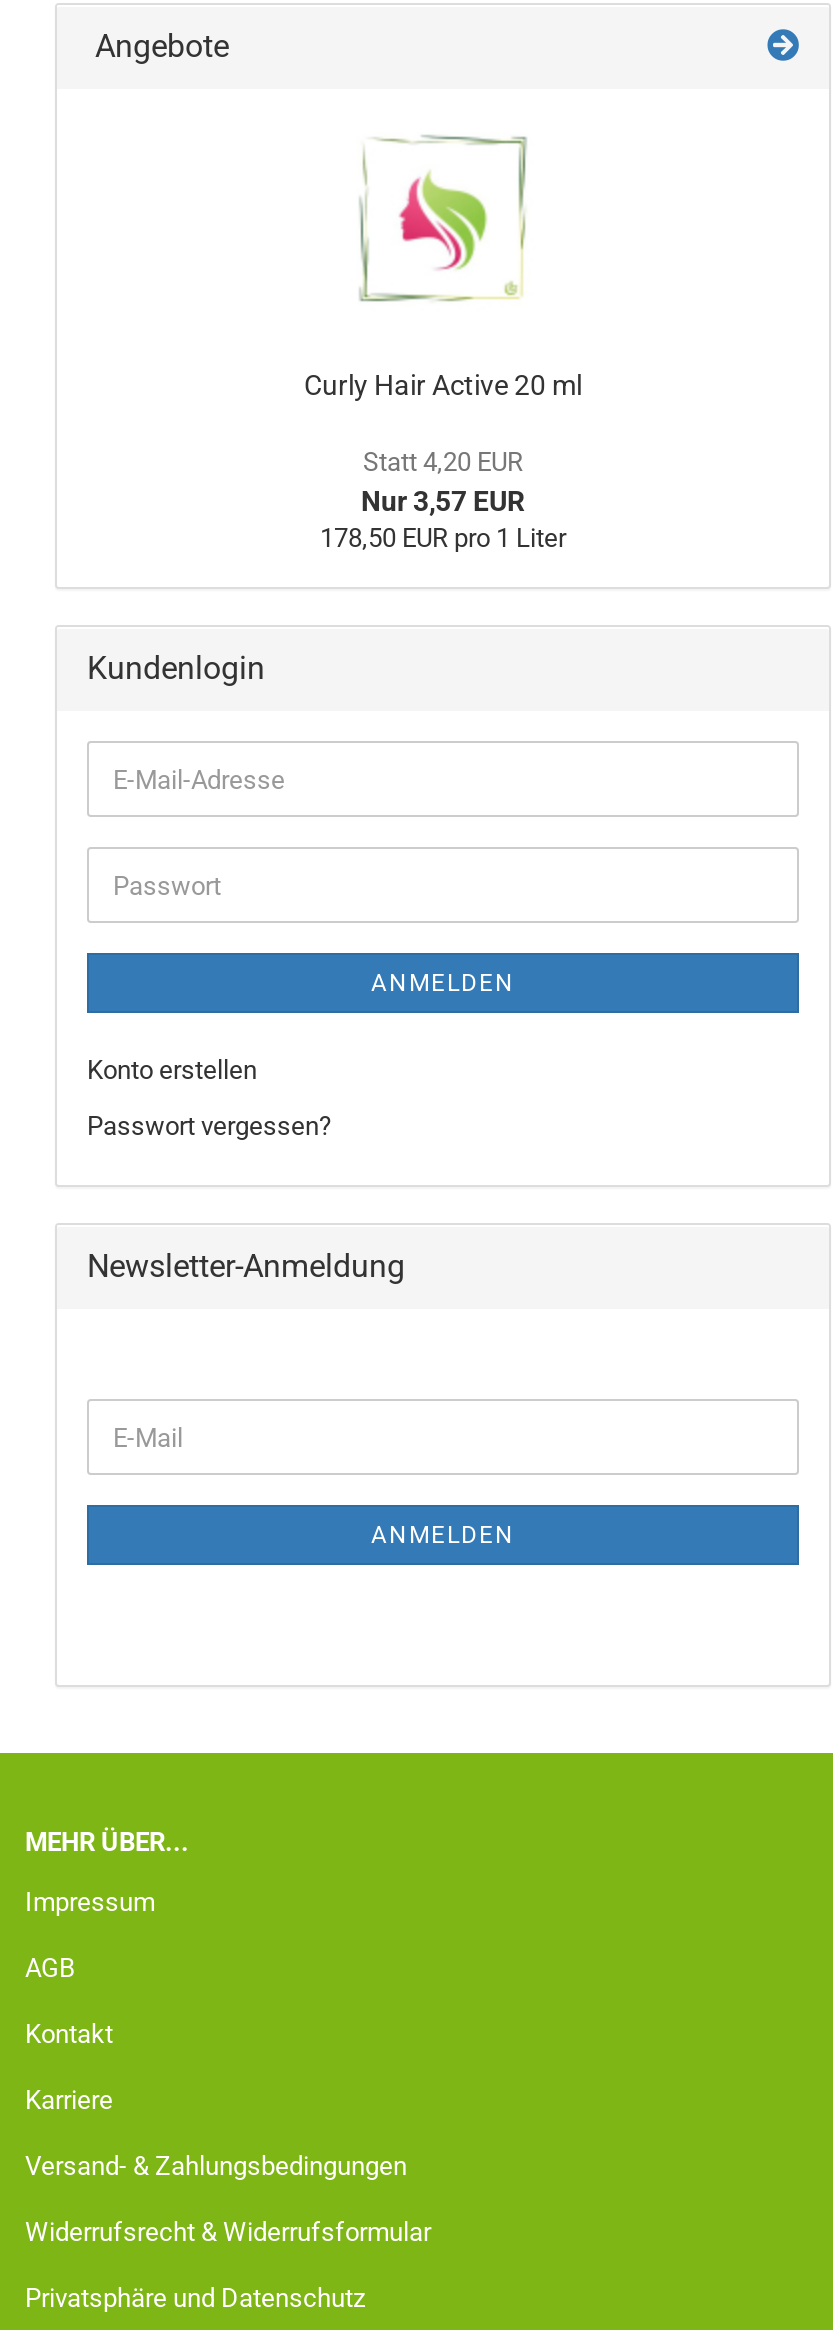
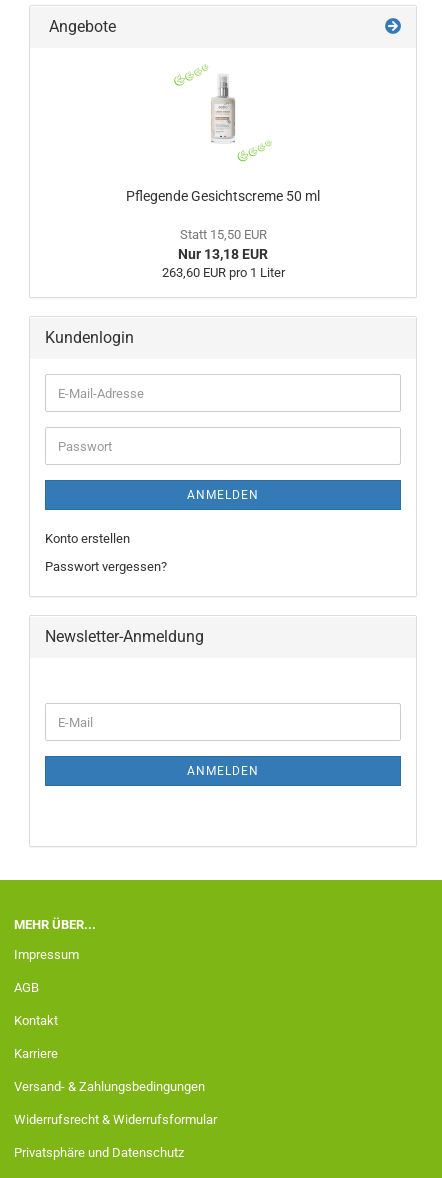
[304,125,582,401] [image] | Curly Hair Active 20 ml -> [126,64,320,204] [image] | Pflegende Gesichtscreme 50 ml
[320,447,566,553] Statt 4,20 EUR | Nur 3,57 EUR | 178,50 EUR pro 1 Liter -> [161,227,284,280] Statt 15,50 EUR | Nur 13,18 EUR | 263,60 EUR pro 1 Liter

